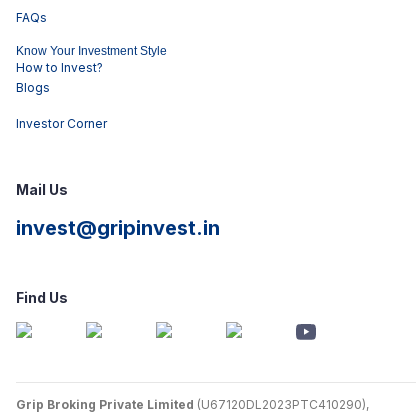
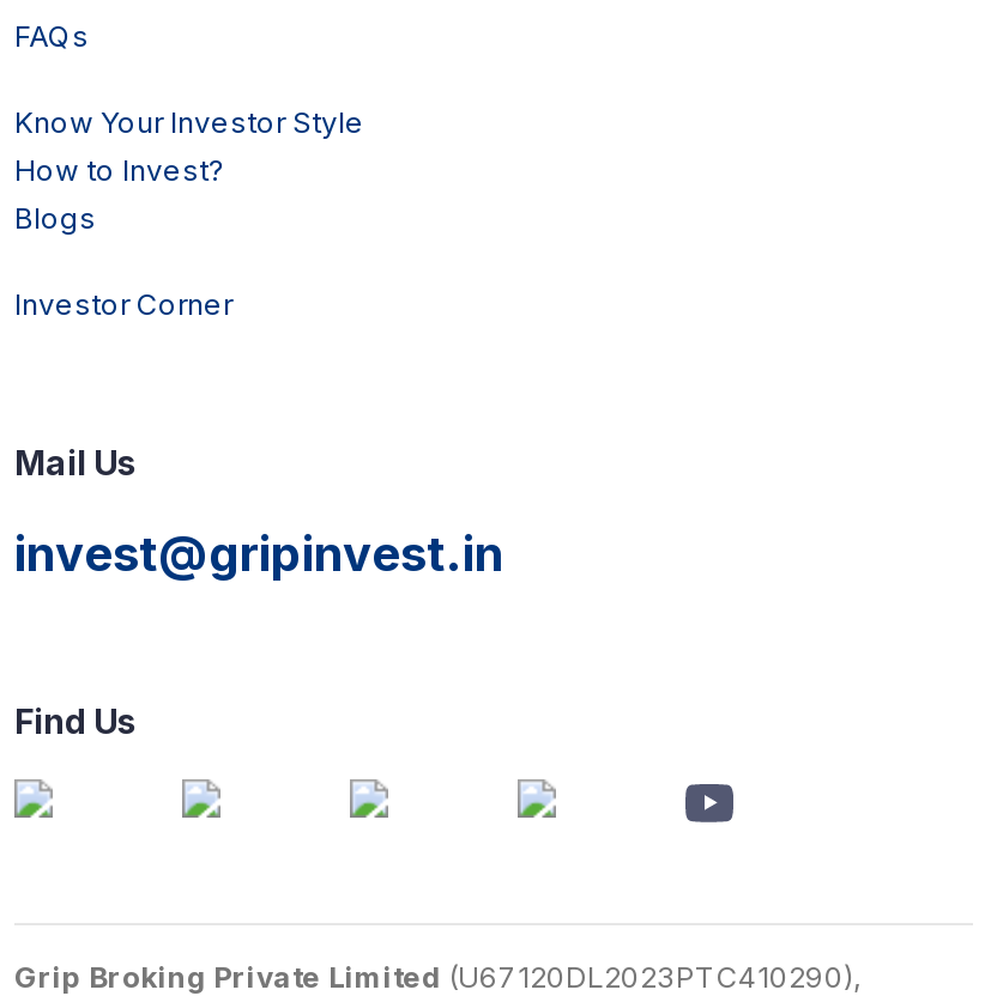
[16,44,167,58] Know Your Investment Style -> [14,104,364,140] Know Your Investor Style

